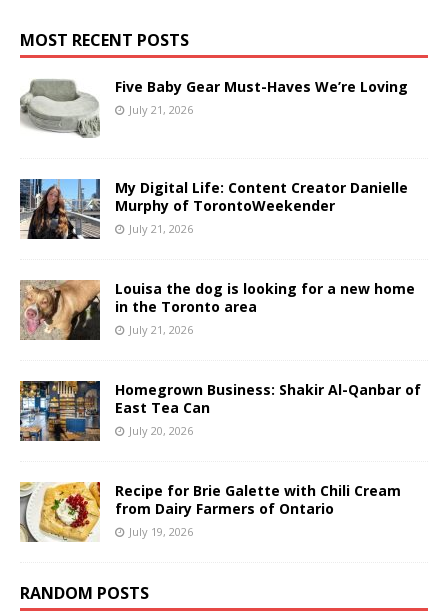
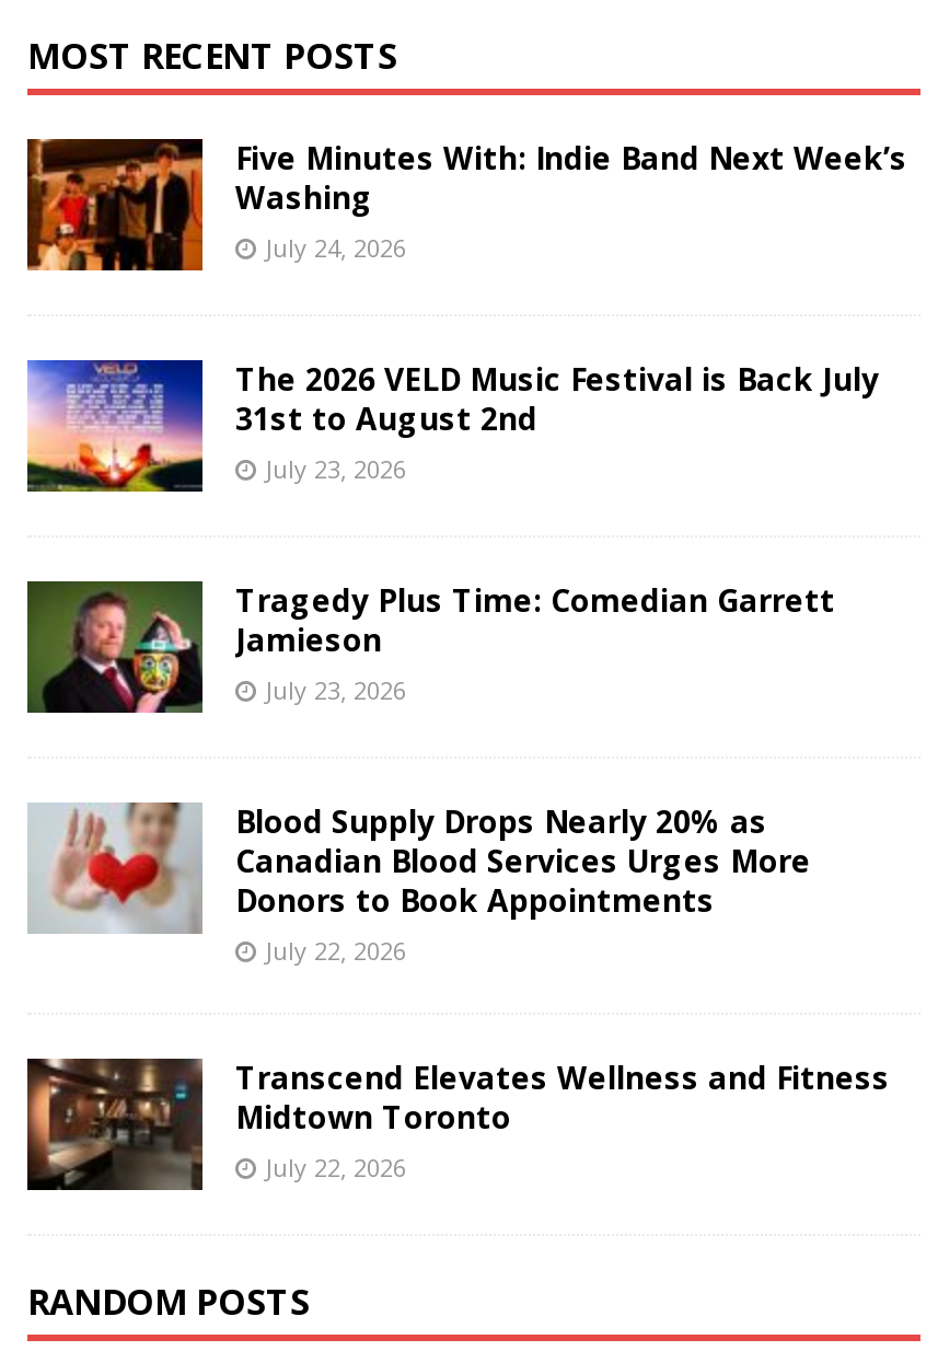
[19,76,408,138] [image] | Five Baby Gear Must-Haves We’re Loving | July 21, 2026 -> [25,137,907,273] [image] | Five Minutes With: Indie Band Next Week’s | Washing | July 24, 2026
[19,177,408,240] [image] | My Digital Life: Content Creator Danielle | Murphy of TorontoWeekender | July 21, 2026 -> [27,358,879,494] [image] | The 2026 VELD Music Festival is Back July | 31st to August 2nd | July 23, 2026
[21,278,415,341] [image] | Louisa the dog is looking for a new home | in the Toronto area | July 21, 2026 -> [27,579,835,715] [image] | Tragedy Plus Time: Comedian Garrett | Jamieson | July 23, 2026
[19,379,421,442] [image] | Homegrown Business: Shakir Al-Qanbar of | East Tea Can | July 20, 2026 -> [27,800,811,968] [image] | Blood Supply Drops Nearly 20% as | Canadian Blood Services Urges More | Donors to Book Appointments | July 22, 2026
[20,480,401,543] [image] | Recipe for Brie Galette with Chili Cream | from Dairy Farmers of Ontario | July 19, 2026 -> [25,1056,890,1192] [image] | Transcend Elevates Wellness and Fitness | Midtown Toronto | July 22, 2026

